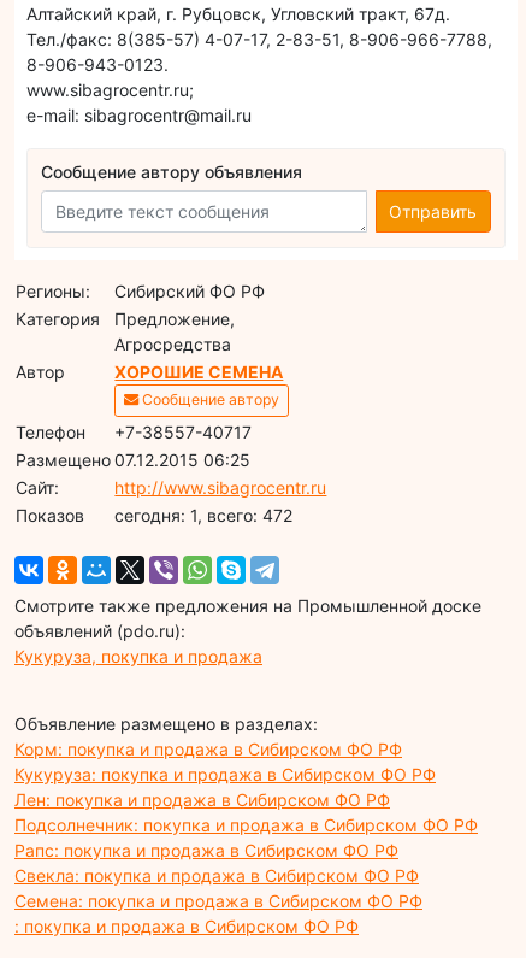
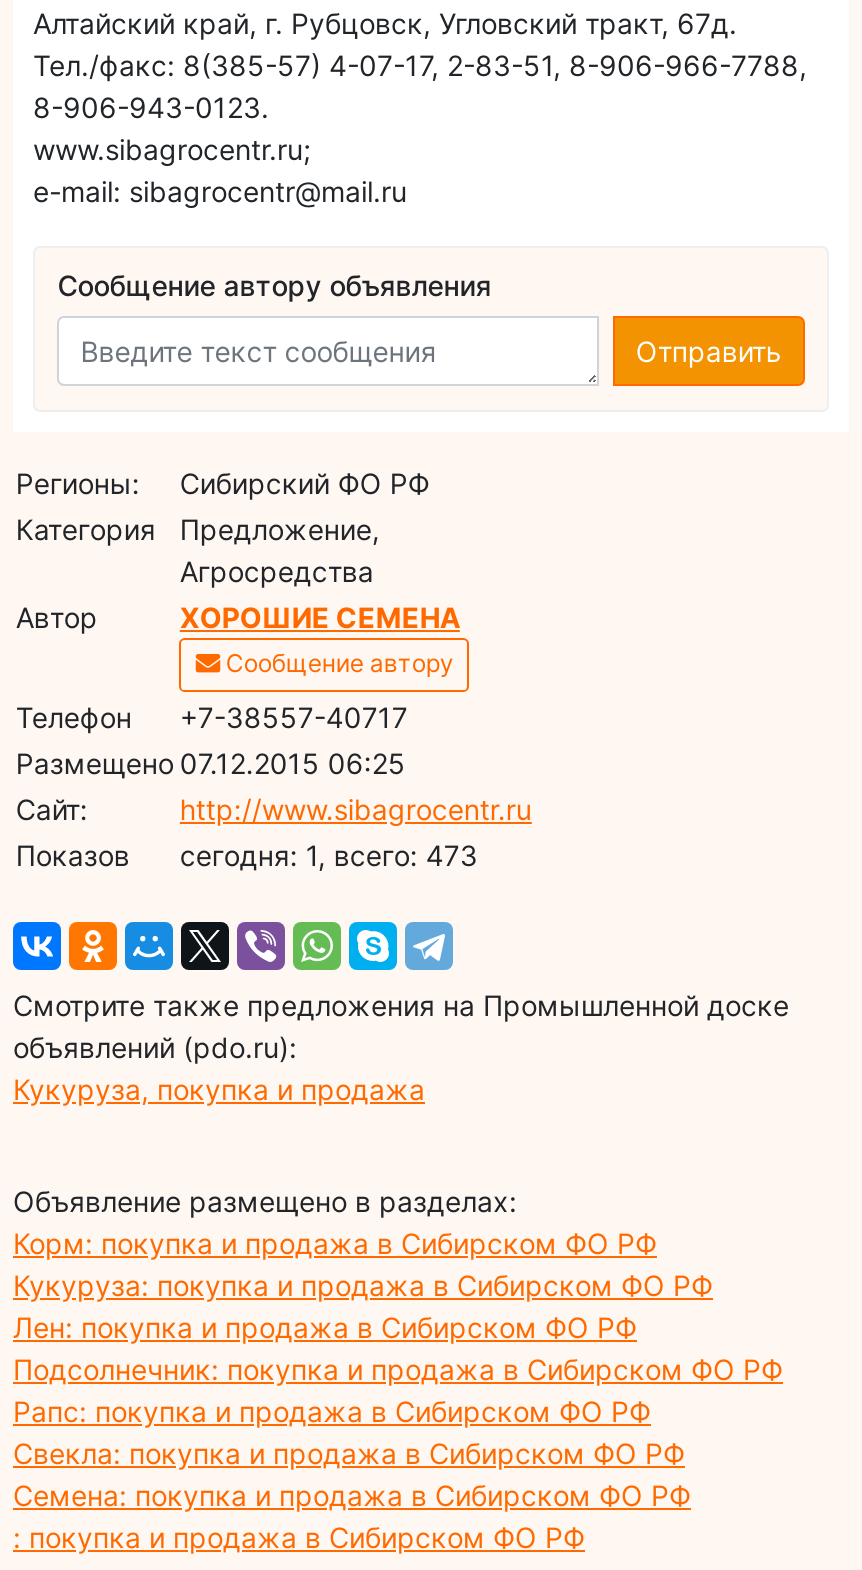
[115,504,293,525] cегодня: 1, всего: 472 -> [180,837,478,871] cегодня: 1, всего: 473

